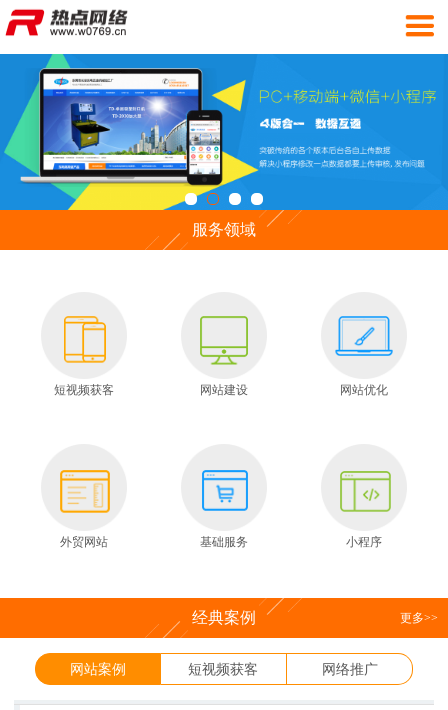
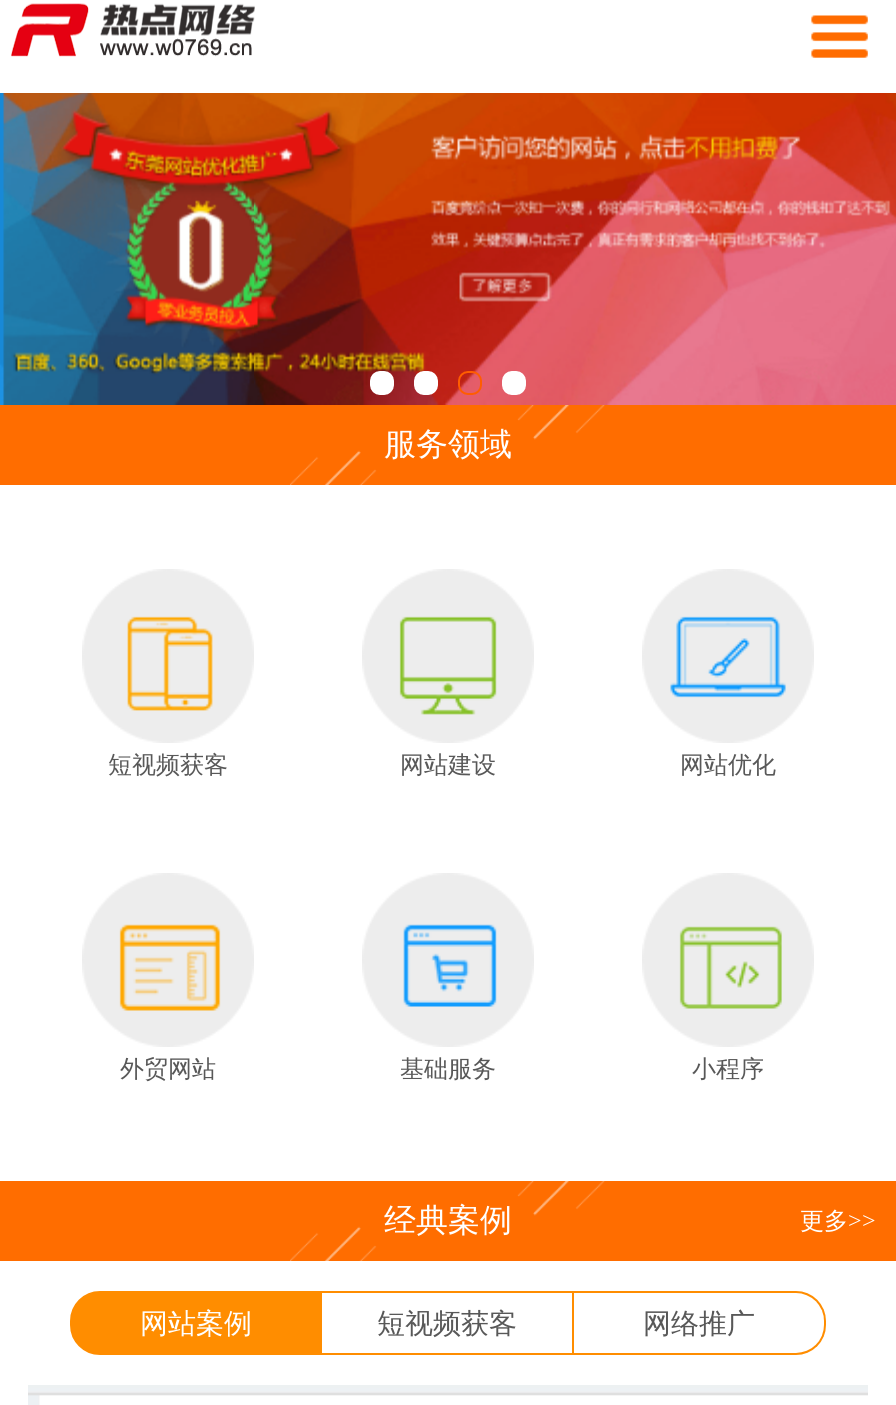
[3,53,445,211] [image] -> [6,91,890,407] [image]

